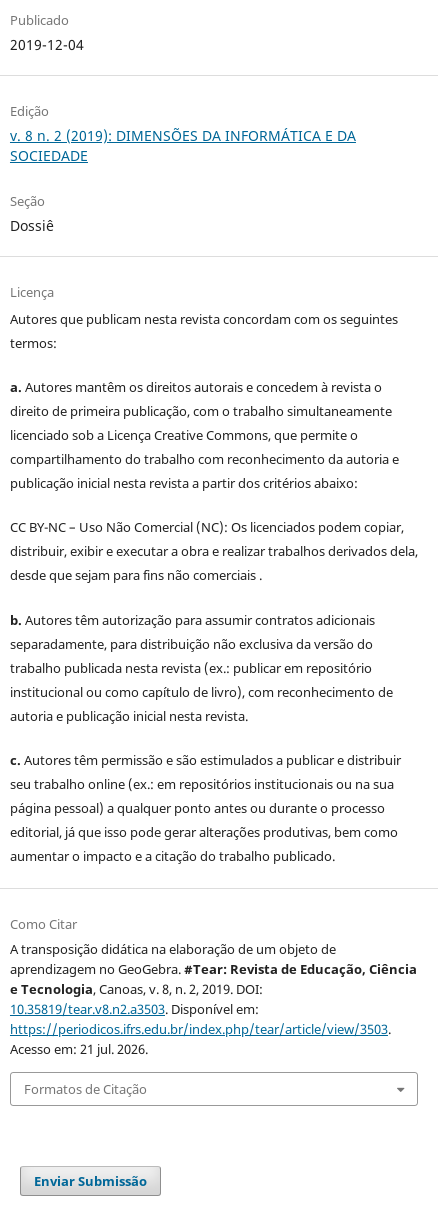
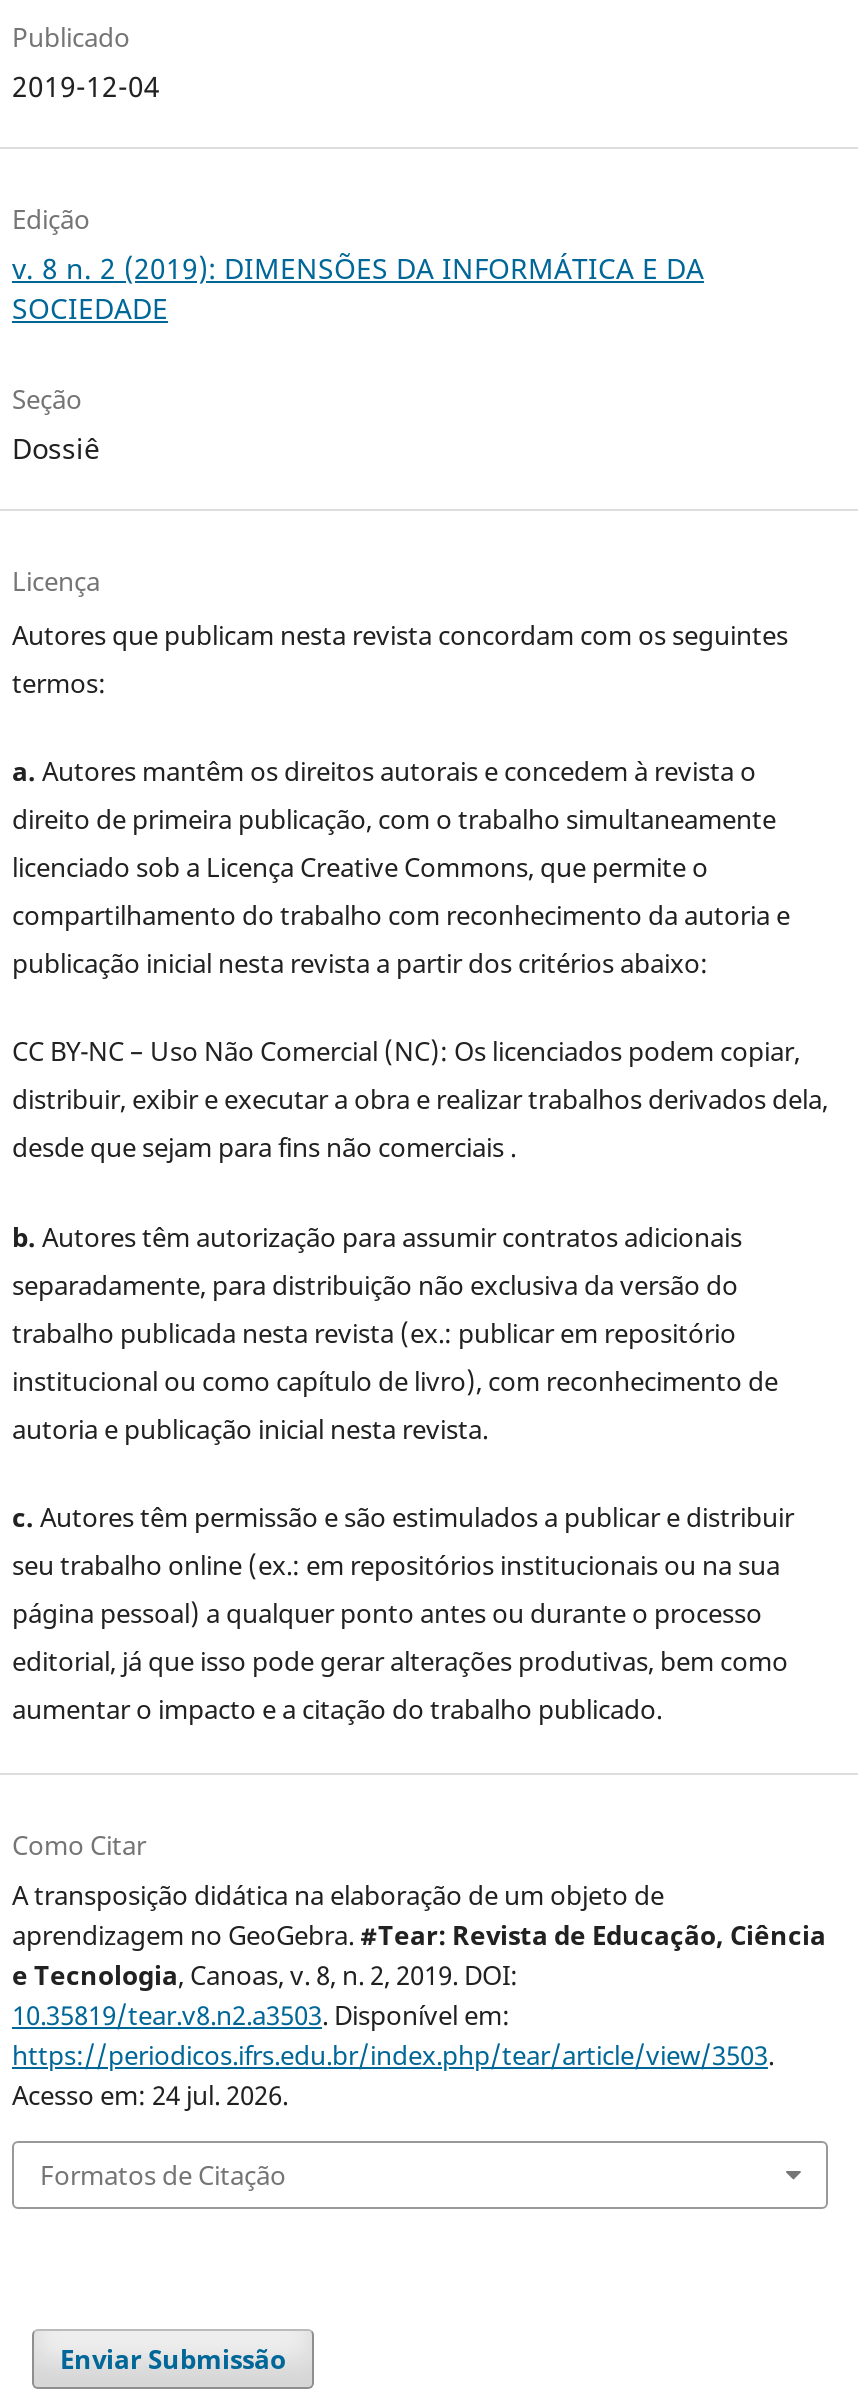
[10,1039,148,1057] Acesso em: 21 jul. 2026. -> [12,2076,288,2112] Acesso em: 24 jul. 2026.

